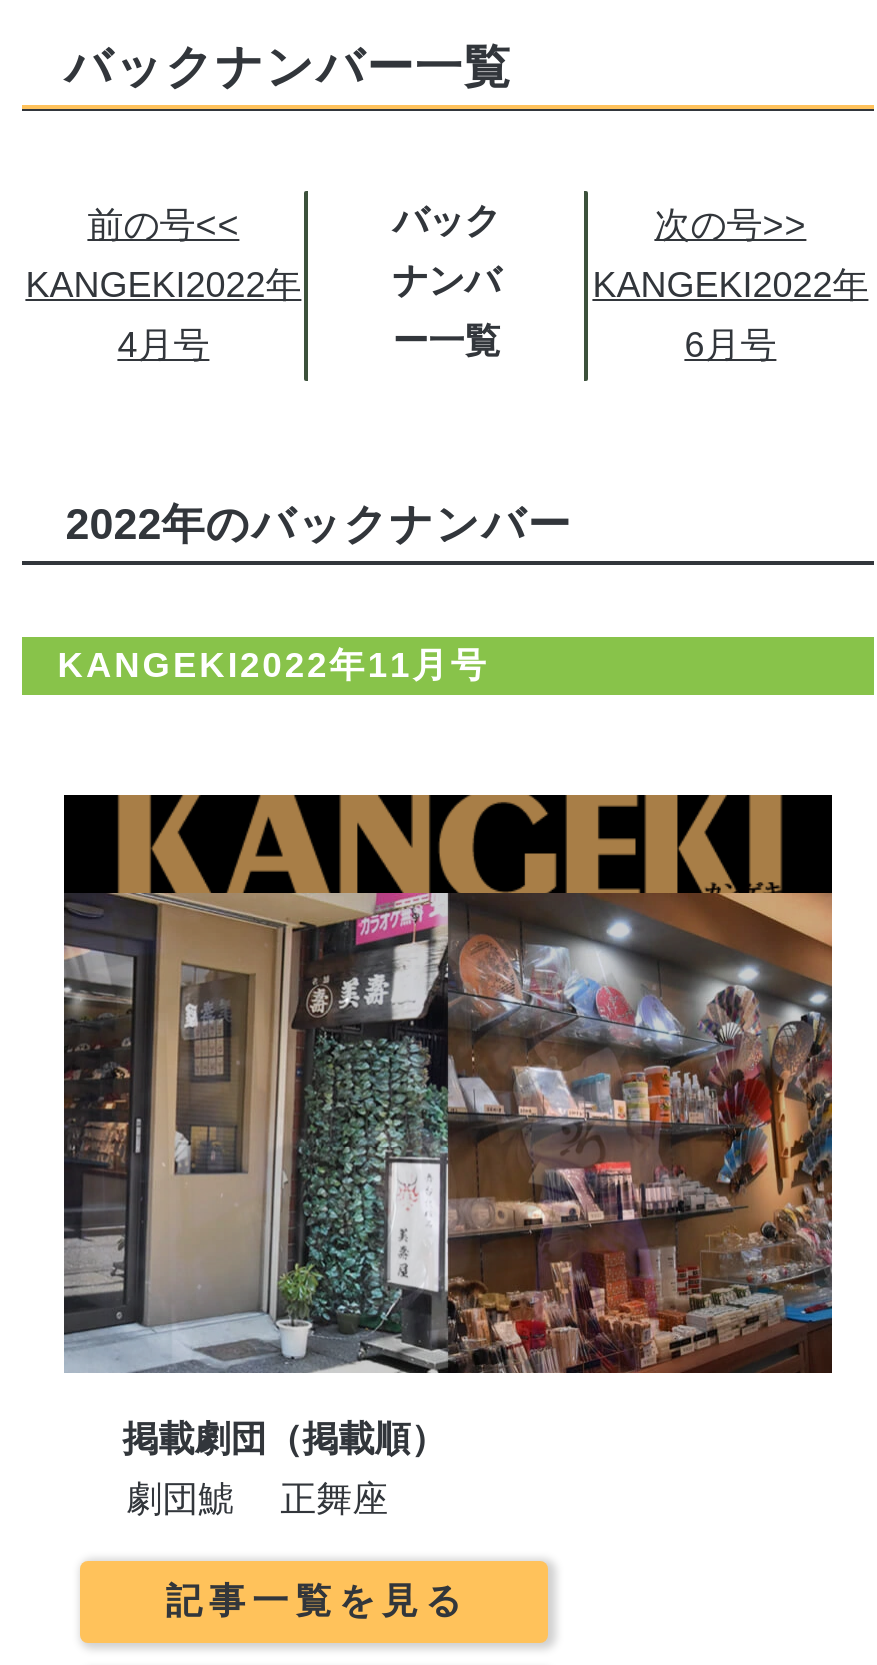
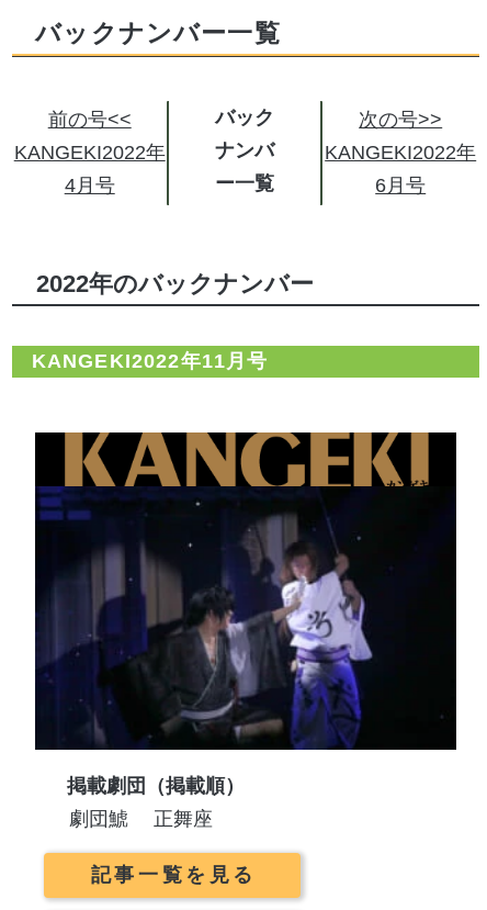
[62,891,834,1375] [image] -> [35,485,457,751] [image]

